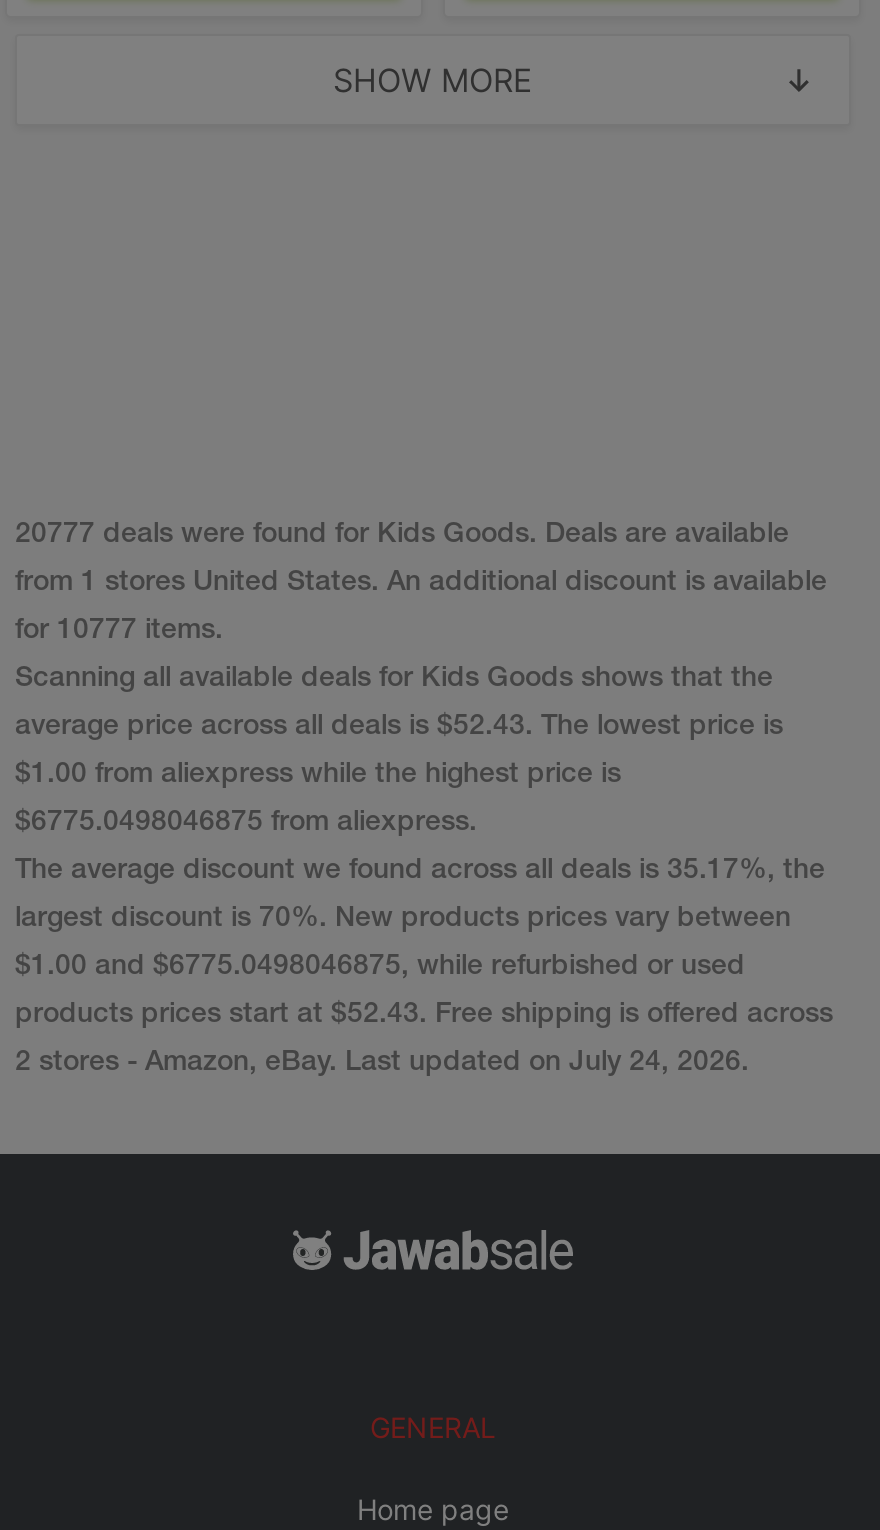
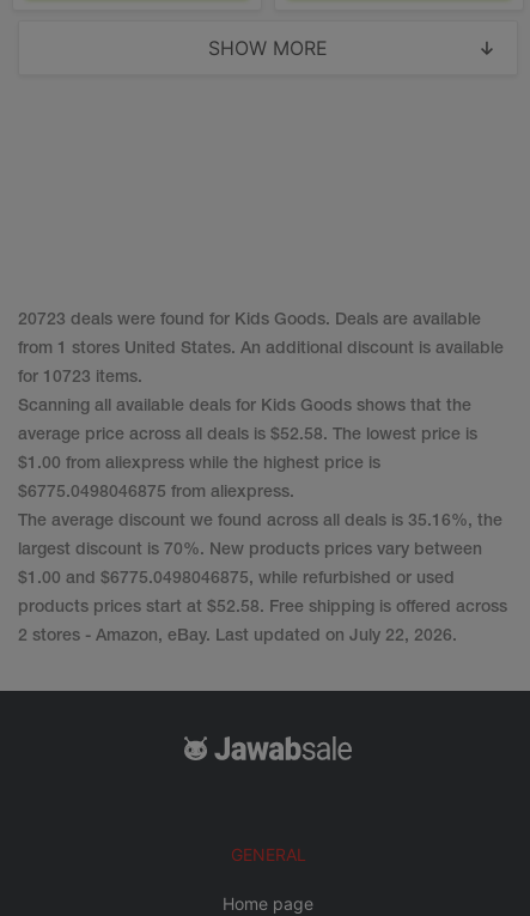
[15,522,789,548] 20777 deals were found for Kids Goods. Deals are available -> [18,313,481,328] 20723 deals were found for Kids Goods. Deals are available
[15,618,223,644] for 10777 items. -> [18,370,142,386] for 10723 items.
[15,714,783,740] average price across all deals is $52.43. The lowest price is -> [18,427,477,443] average price across all deals is $52.58. The lowest price is
[15,858,825,884] The average discount we found across all deals is 35.17%, the -> [18,514,502,529] The average discount we found across all deals is 35.16%, the
[15,1002,833,1028] products prices start at $52.43. Free shipping is offered across -> [18,600,507,615] products prices start at $52.58. Free shipping is offered across
[15,1050,749,1076] 2 stores - Amazon, eBay. Last updated on July 24, 2026. -> [18,629,457,644] 2 stores - Amazon, eBay. Last updated on July 22, 2026.

